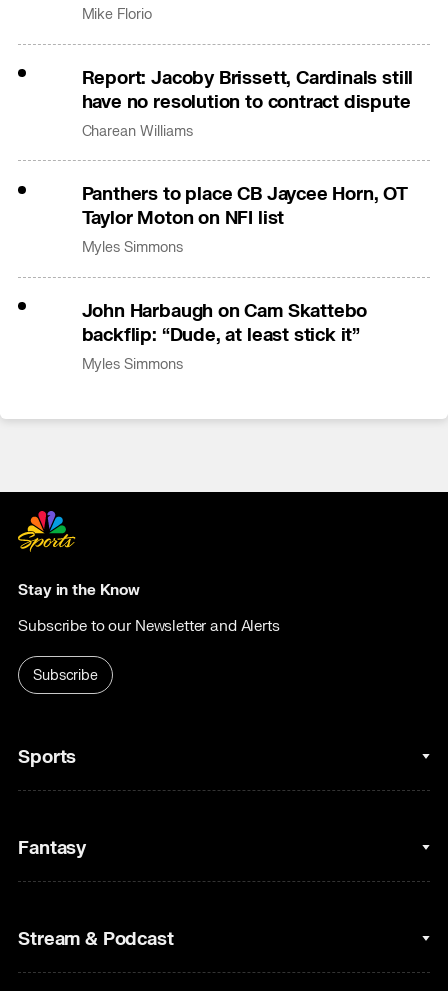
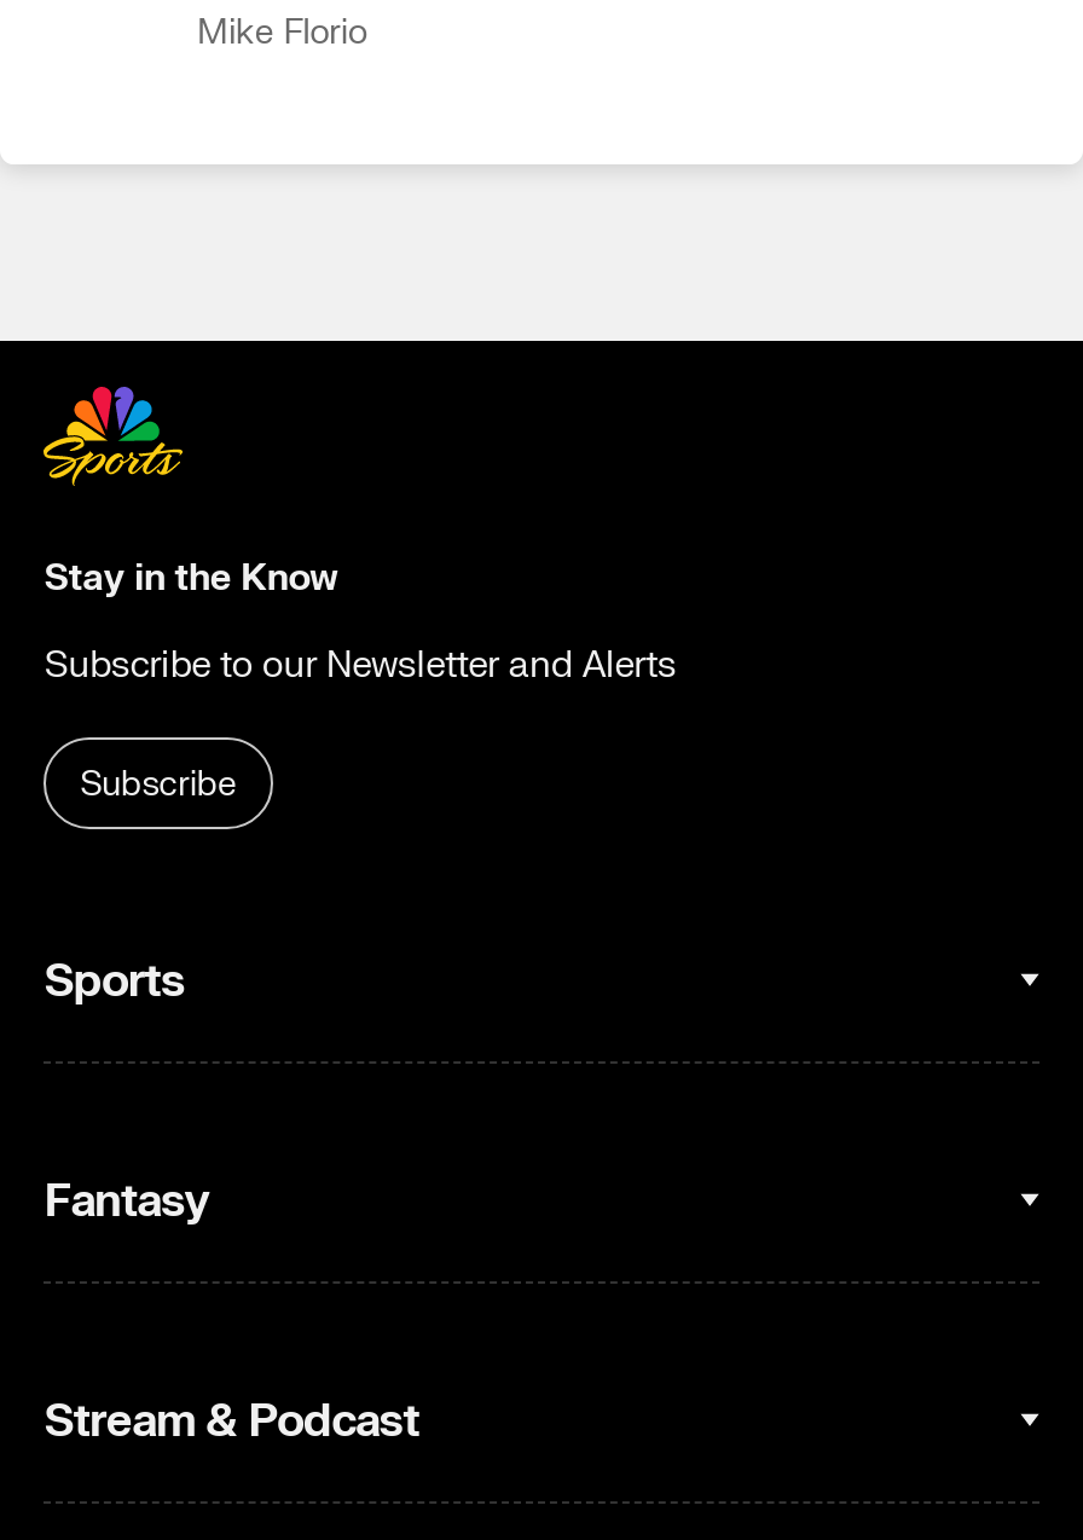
[81,66,413,373] Report: Jacoby Brissett, Cardinals still | have no resolution to contract dispute | Charean Williams | Panthers to place CB Jaycee Horn, OT | Taylor Moton on NFI list | Myles Simmons | John Harbaugh on Cam Skattebo | backflip: “Dude, at least stick it” | Myles Simmons -> none

